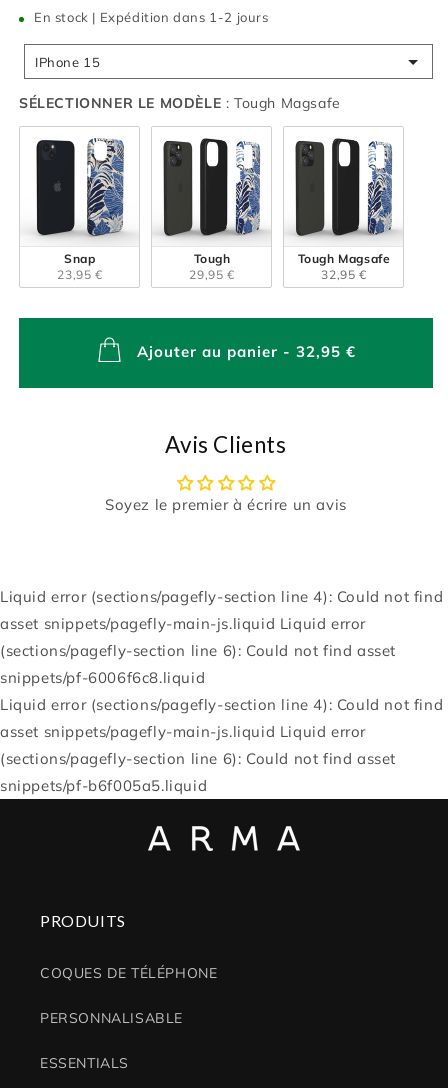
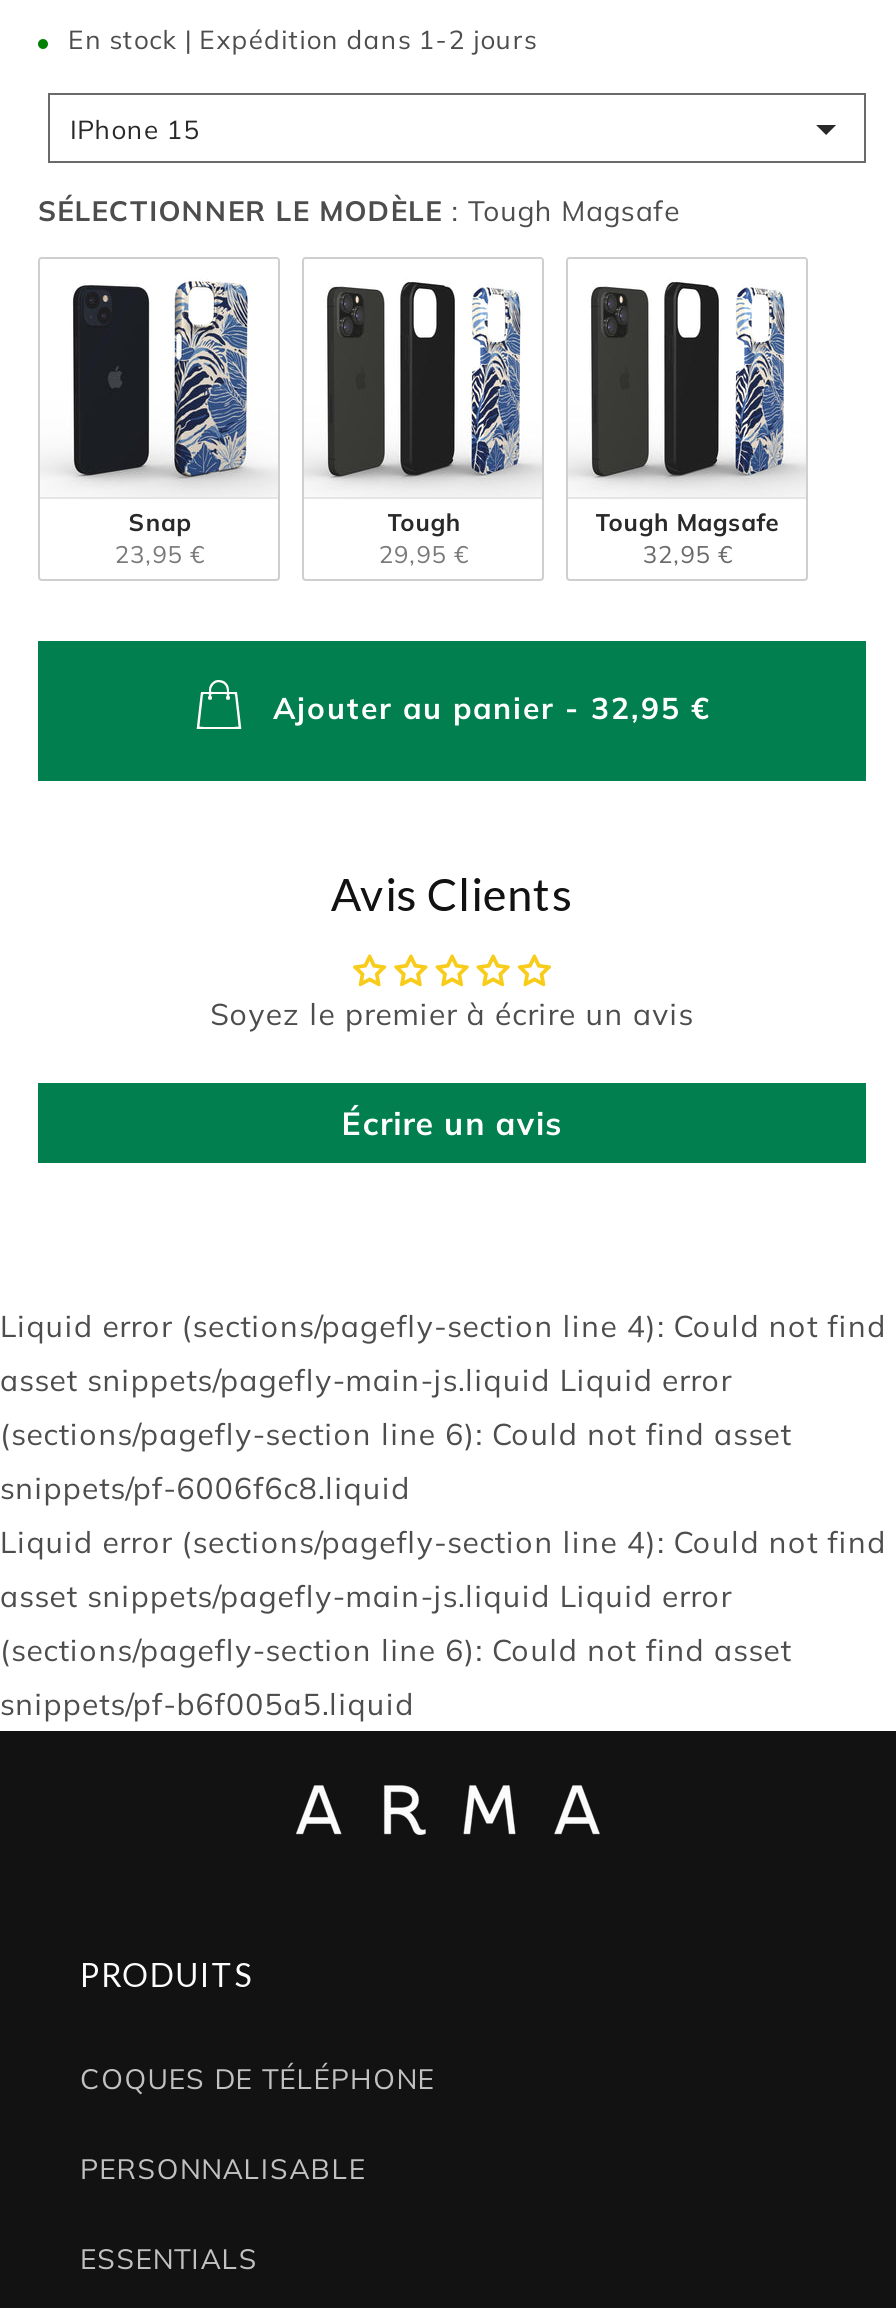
none -> [342,1103,562,1143] Écrire un avis

